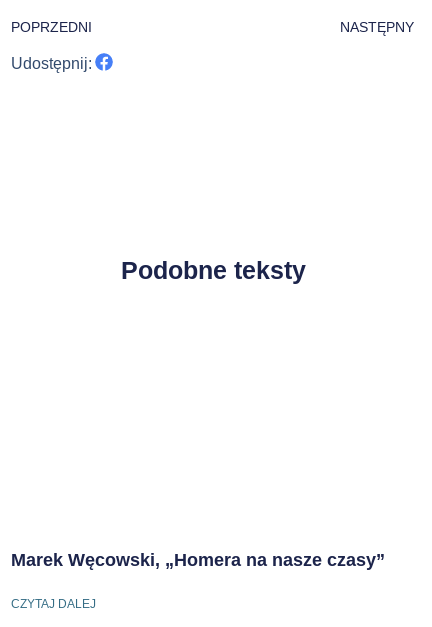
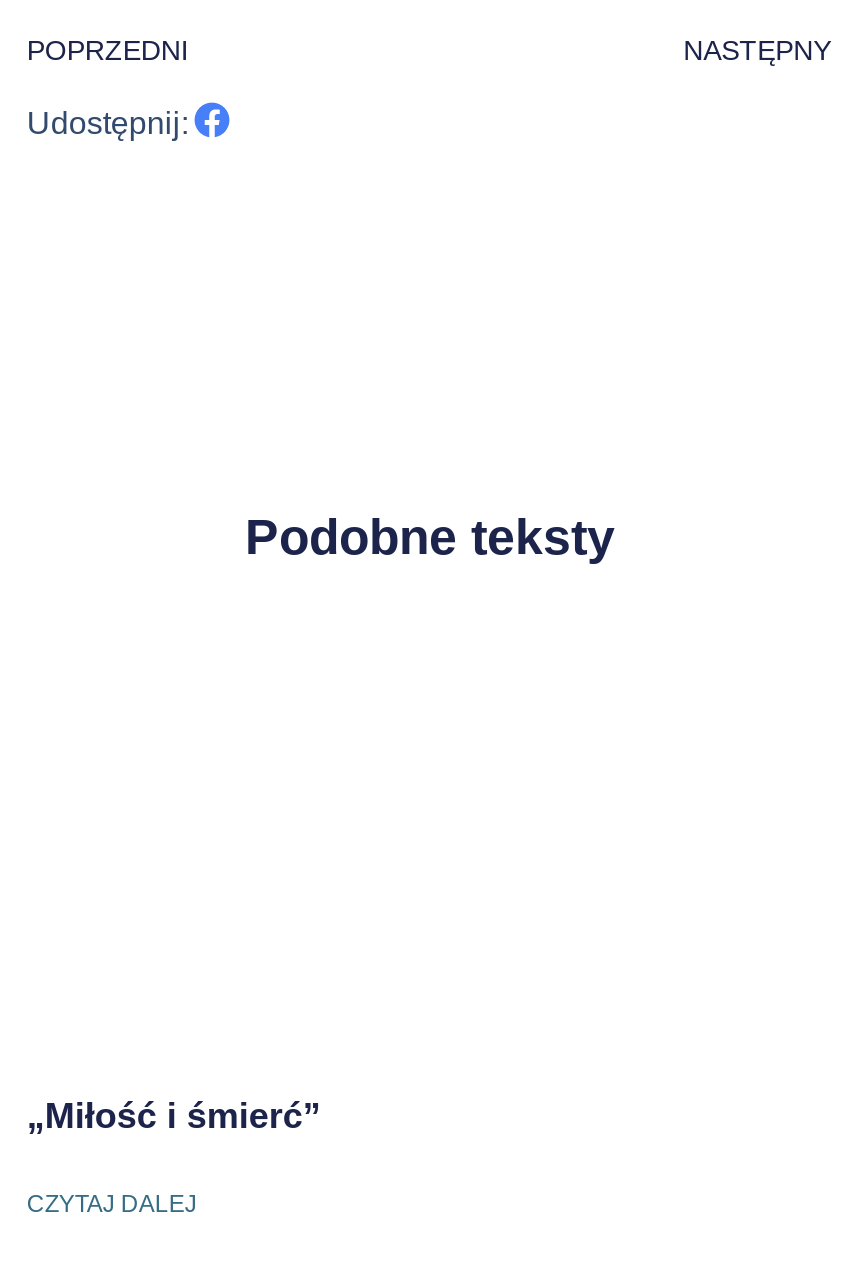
[11,550,385,570] Marek Węcowski, „Homera na nasze czasy” -> [27,1096,321,1136] „Miłość i śmierć”

